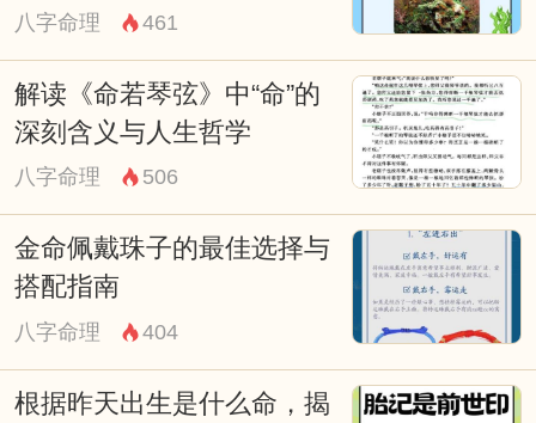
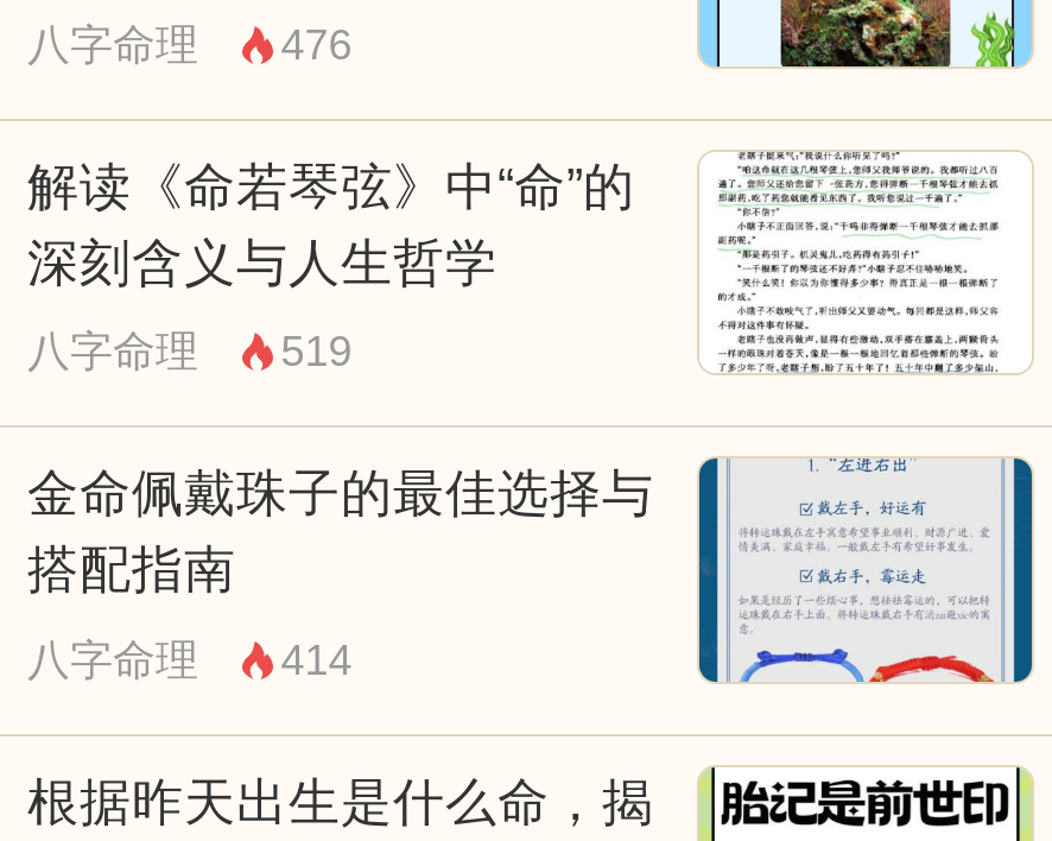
[14,11,178,35] 八字命理 461 -> [27,21,352,69] 八字命理 476
[14,165,178,189] 八字命理 506 -> [27,329,352,376] 八字命理 519
[14,320,178,344] 八字命理 404 -> [27,636,352,684] 八字命理 414

